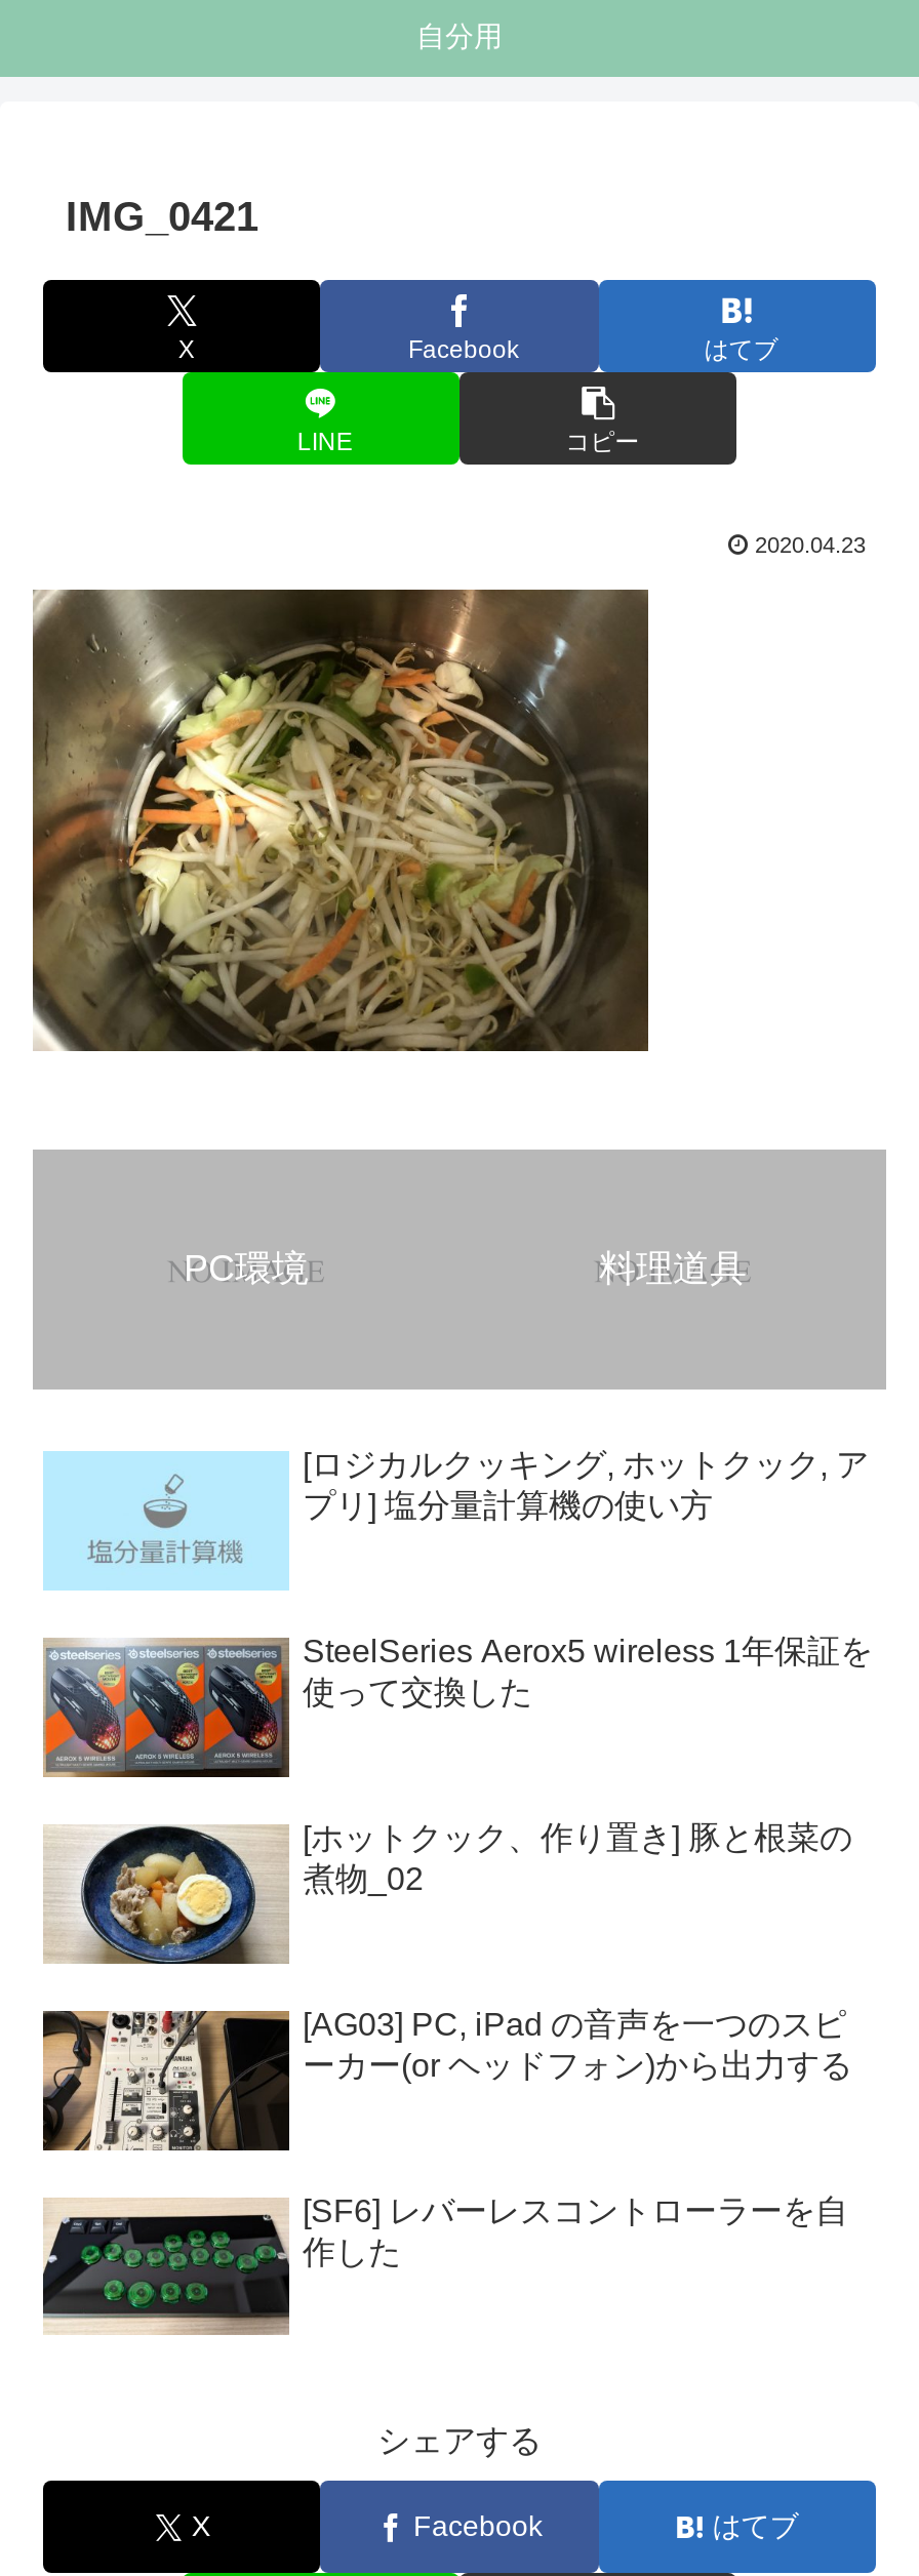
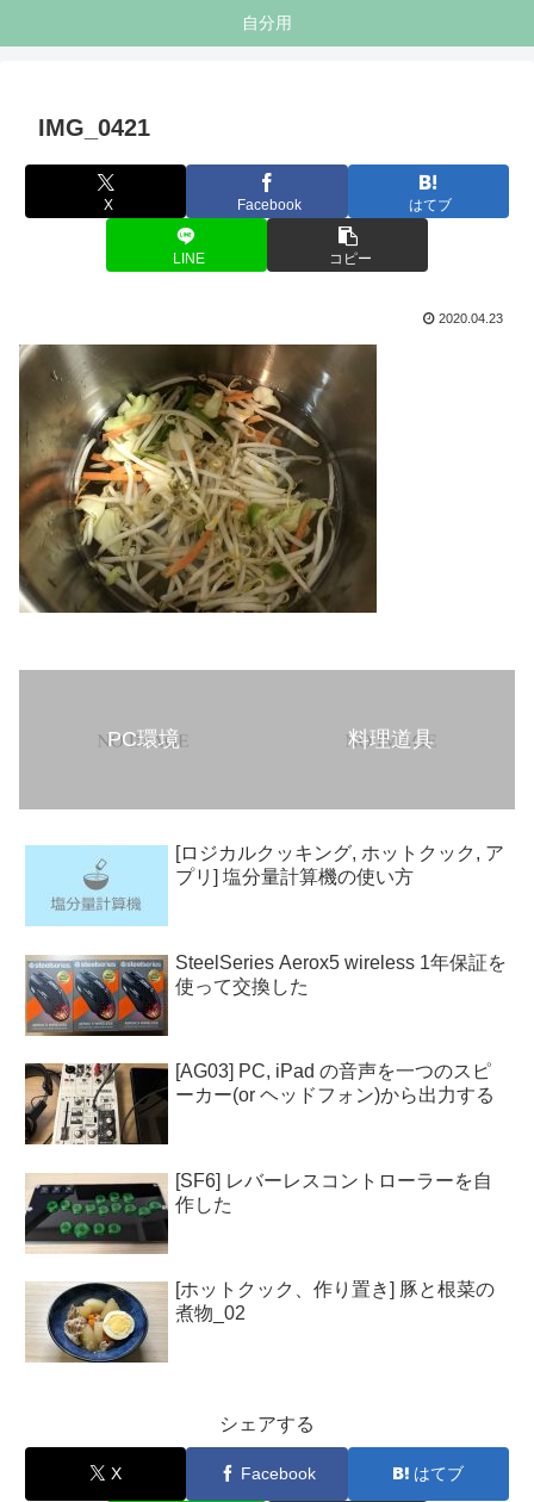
moved [45,1821,852,1966] -> [25,1279,495,1364]: [image] | [ホットクック、作り置き] 豚と根菜の | 煮物_02
moved [39,2007,852,2269] -> [23,1061,495,1214]: [image] | [AG03] PC, iPad の音声を一つのスピ | ーカー(or ヘッドフォン)から出力する | [SF6] レバーレスコントローラーを自 | 作した

